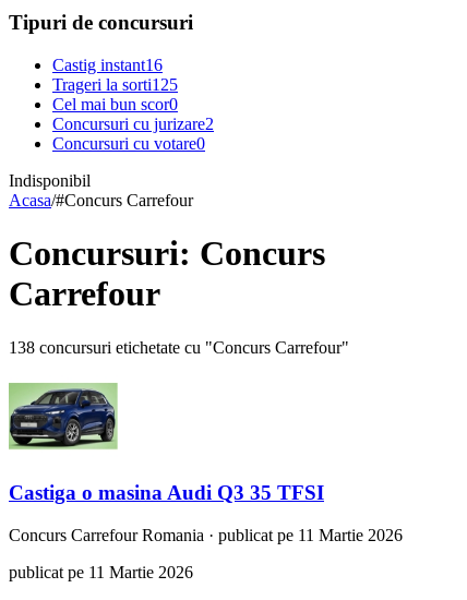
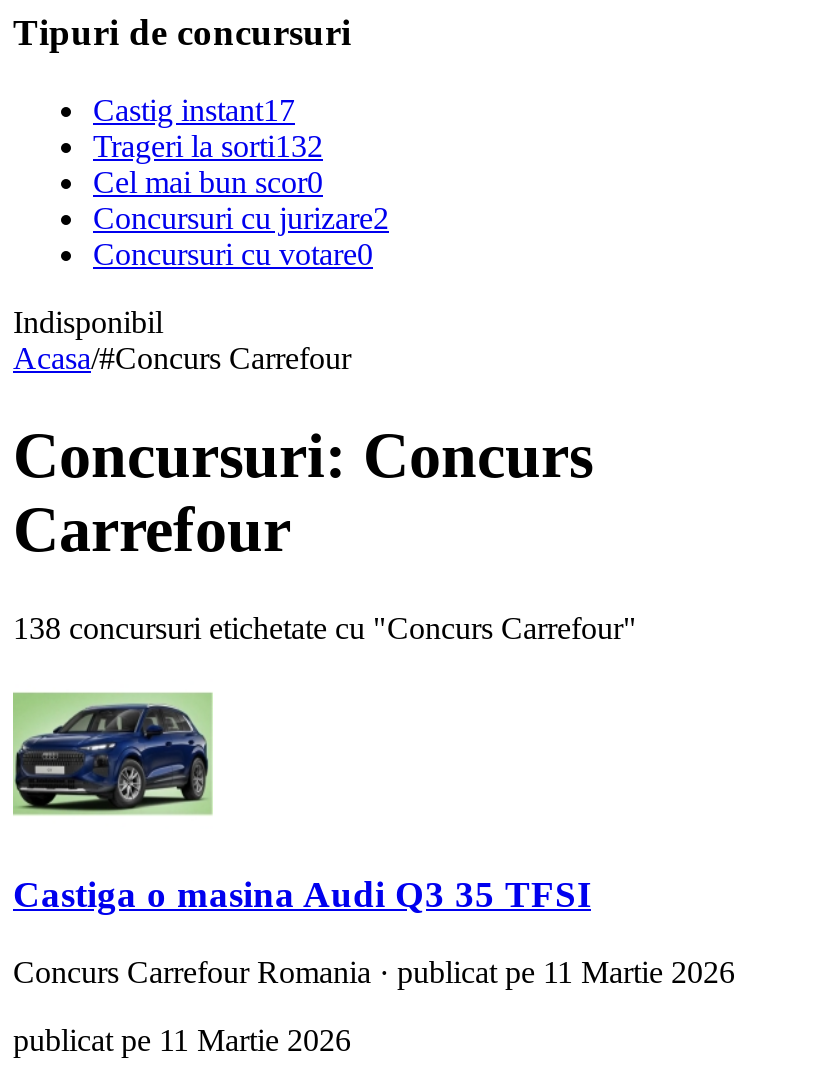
[52,55,163,74] Castig instant16 -> [93,92,295,126] Castig instant17
[52,75,178,93] Trageri la sorti125 -> [93,128,323,162] Trageri la sorti132

